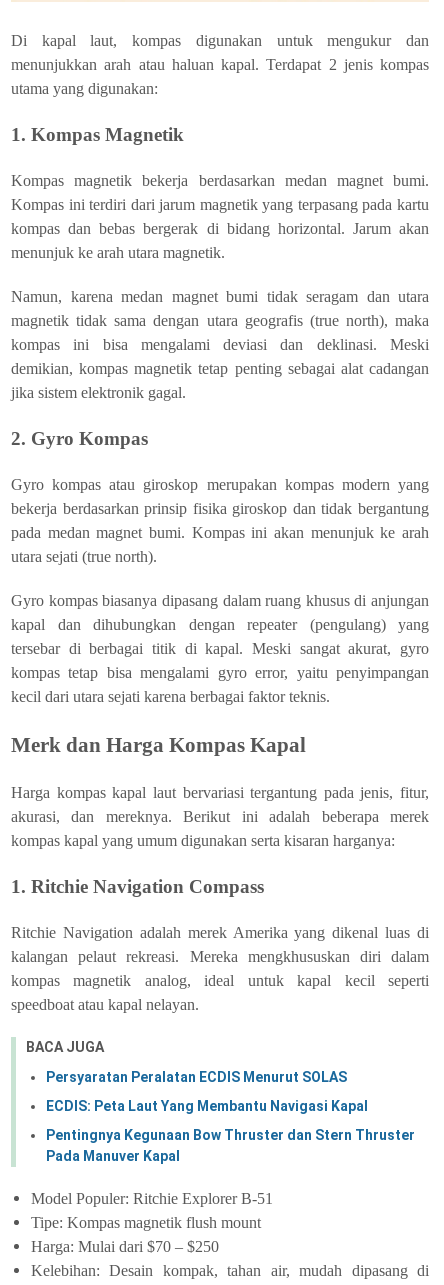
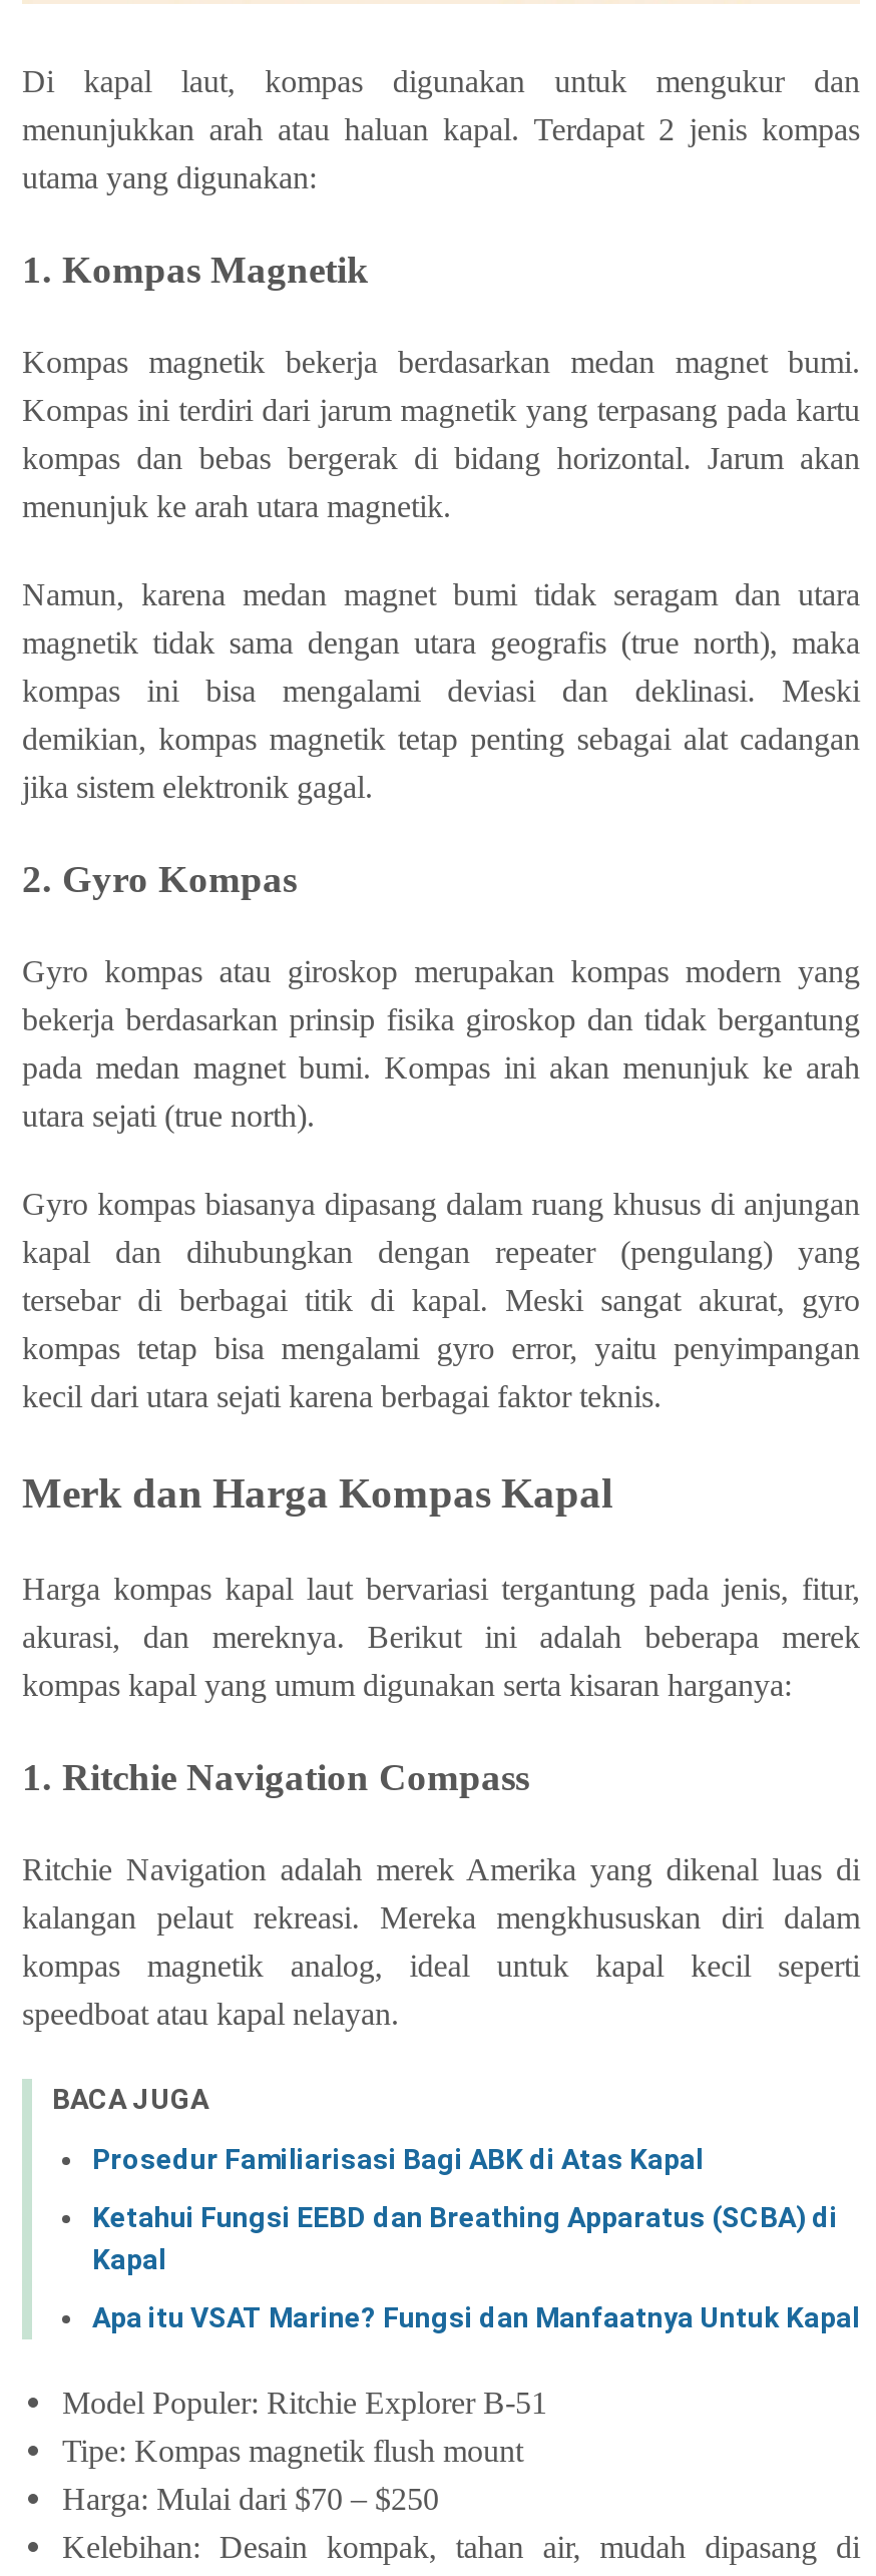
[46,1069,347,1085] Persyaratan Peralatan ECDIS Menurut SOLAS -> [92,2144,704,2176] Prosedur Familiarisasi Bagi ABK di Atas Kapal
[46,1098,368,1114] ECDIS: Peta Laut Yang Membantu Navigasi Kapal -> [92,2202,838,2276] Ketahui Fungsi EEBD dan Breathing Apparatus (SCBA) di | Kapal
[46,1127,415,1164] Pentingnya Kegunaan Bow Thruster dan Stern Thruster | Pada Manuver Kapal -> [92,2302,860,2334] Apa itu VSAT Marine? Fungsi dan Manfaatnya Untuk Kapal

